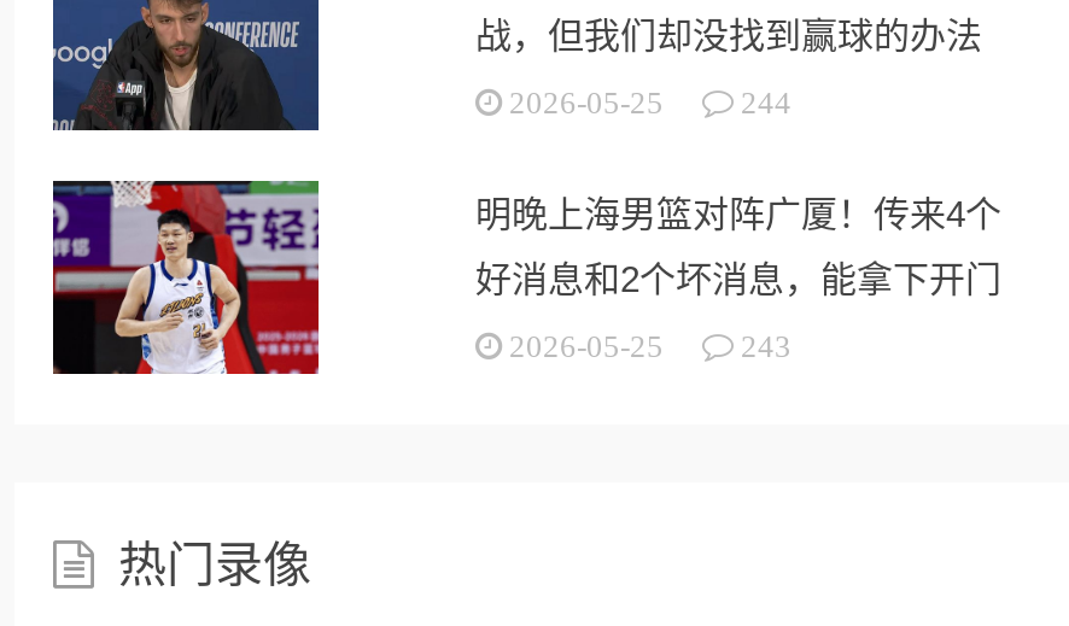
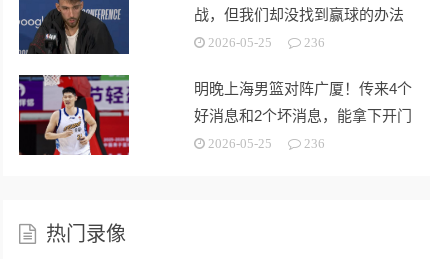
[734,86,791,117] 244 -> [301,36,325,49] 236
[734,330,791,361] 243 -> [301,137,325,150] 236

